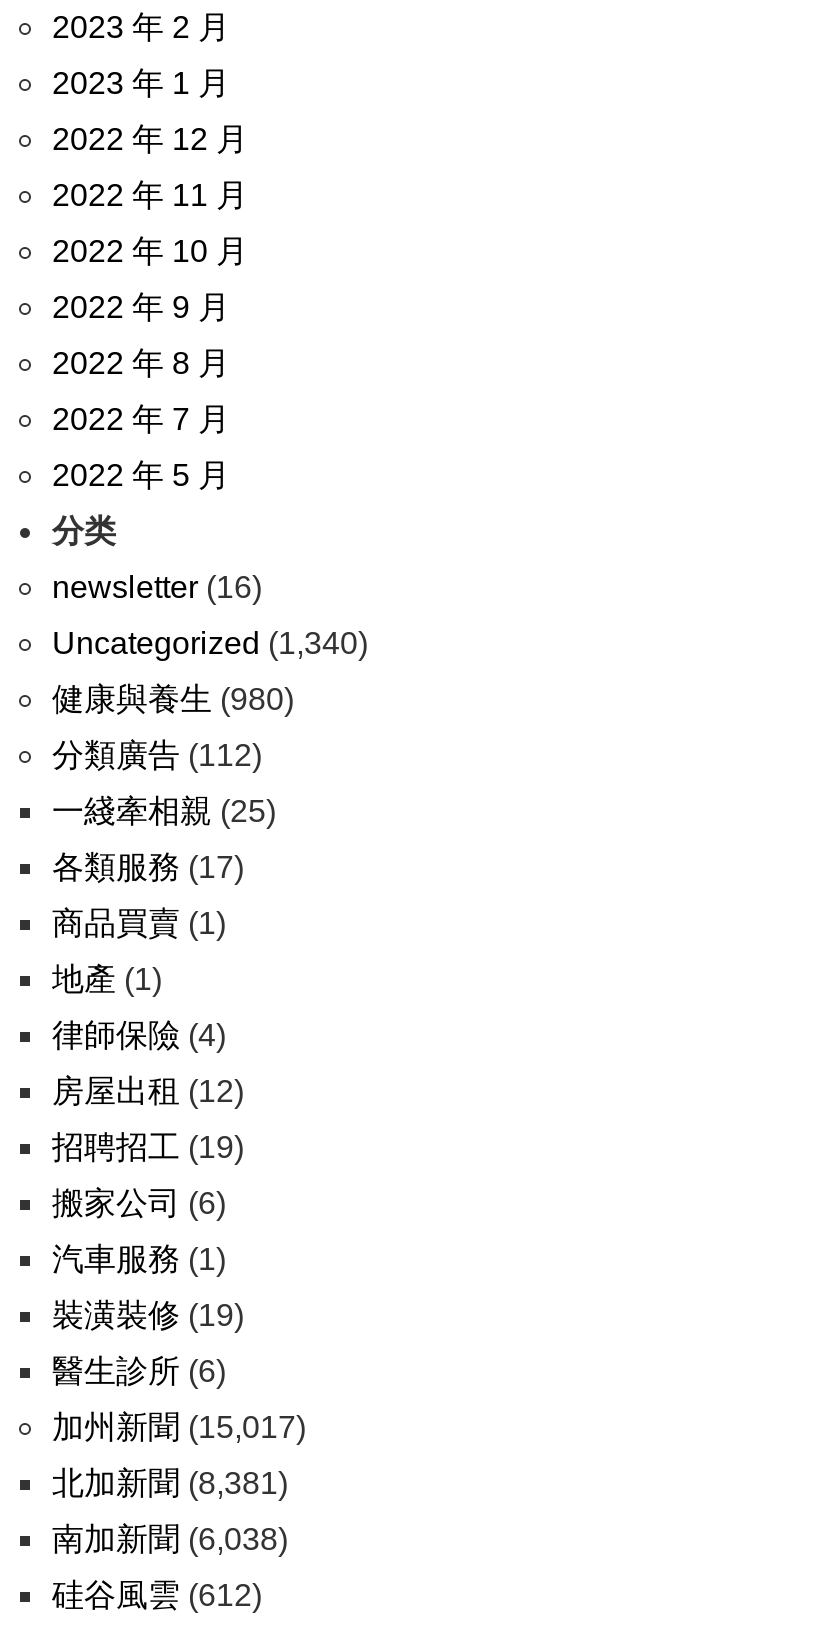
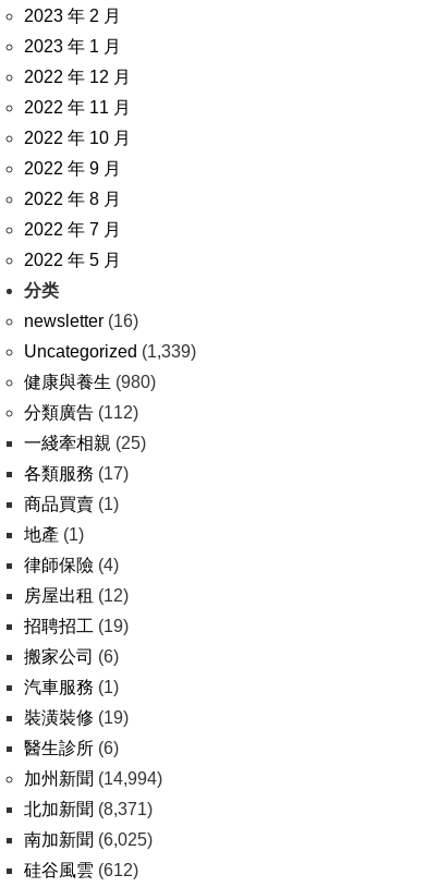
[52,626,368,660] Uncategorized (1,340) -> [24,342,196,361] Uncategorized (1,339)
[52,1410,306,1444] 加州新聞(15,017) -> [24,769,162,788] 加州新聞(14,994)
[52,1466,288,1500] 北加新聞(8,381) -> [24,800,153,818] 北加新聞(8,371)
[52,1522,288,1556] 南加新聞(6,038) -> [24,830,153,849] 南加新聞(6,025)

